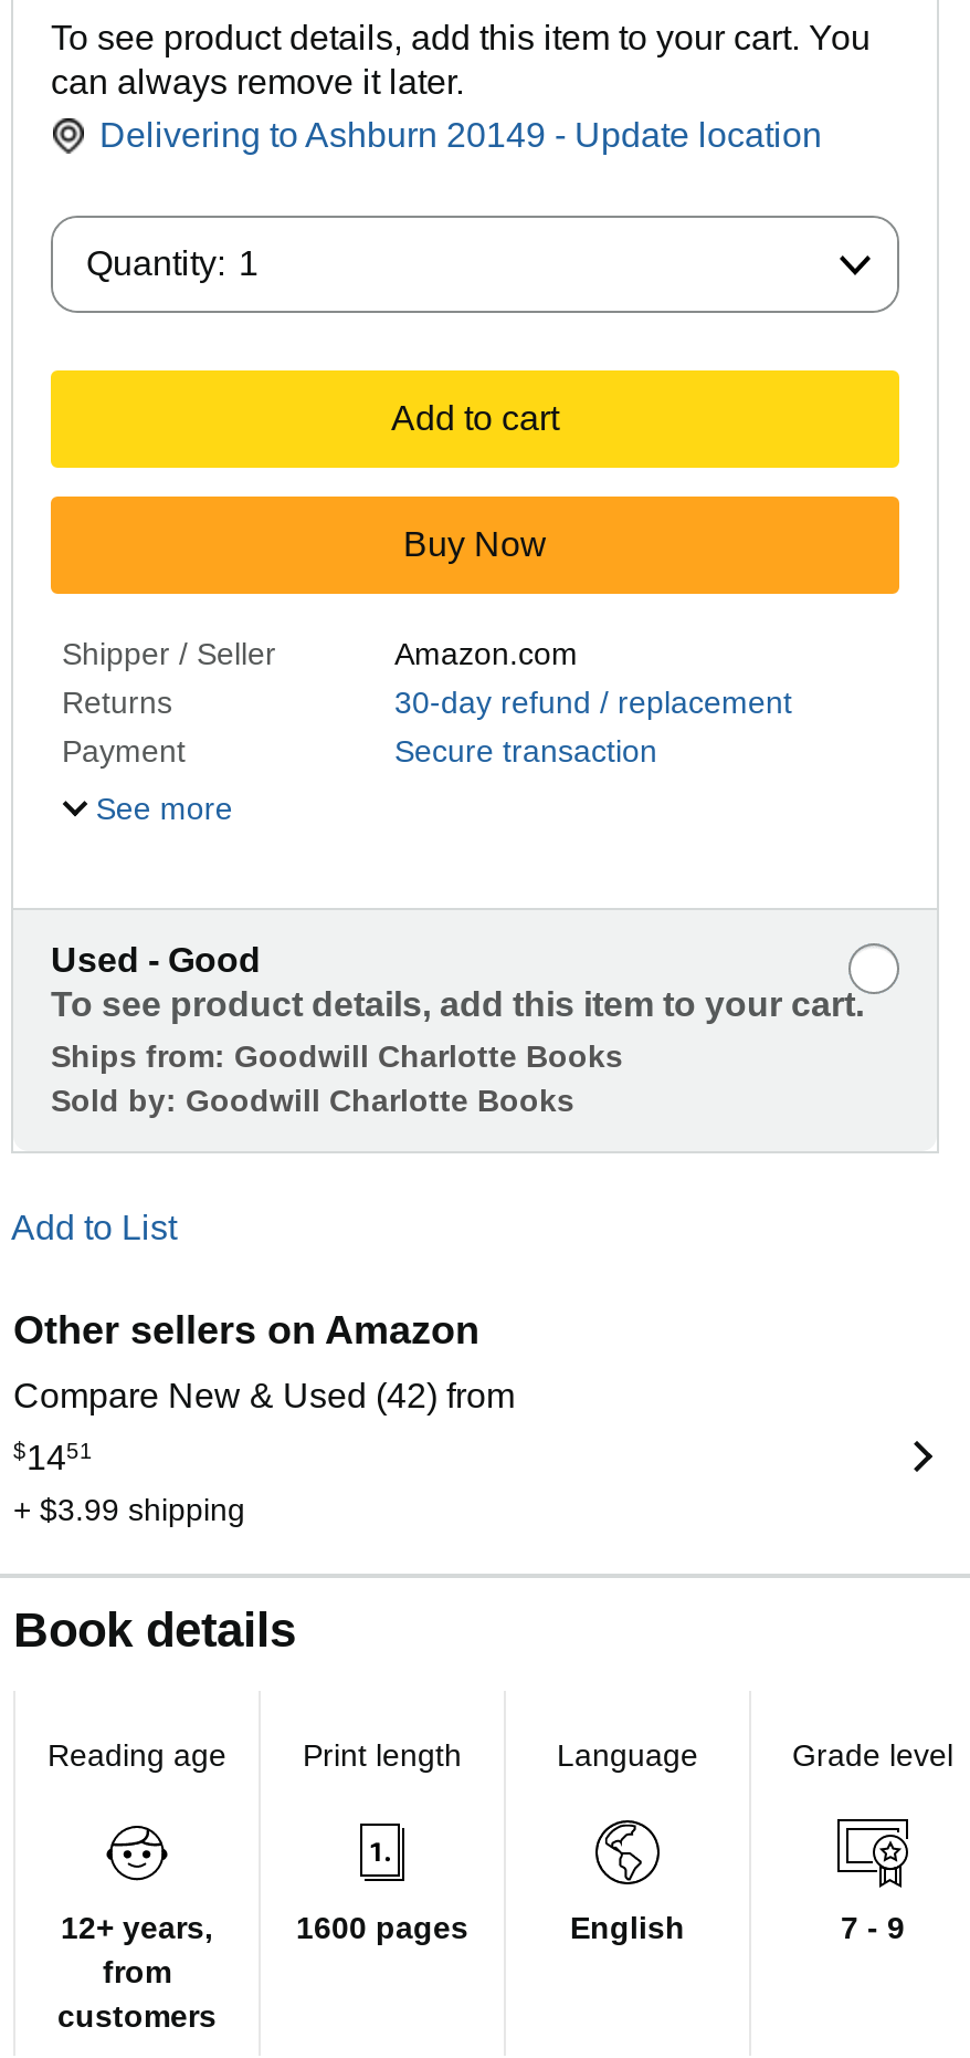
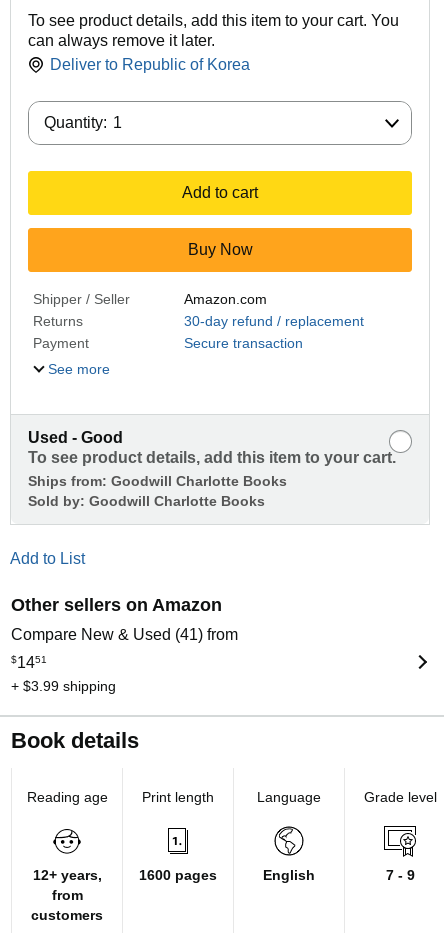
[99,116,822,154] Delivering to Ashburn 20149 - Update location -> [50,56,250,73] Deliver to Republic of Korea
[13,1377,515,1415] Compare New & Used (42) from -> [11,626,238,643] Compare New & Used (41) from

